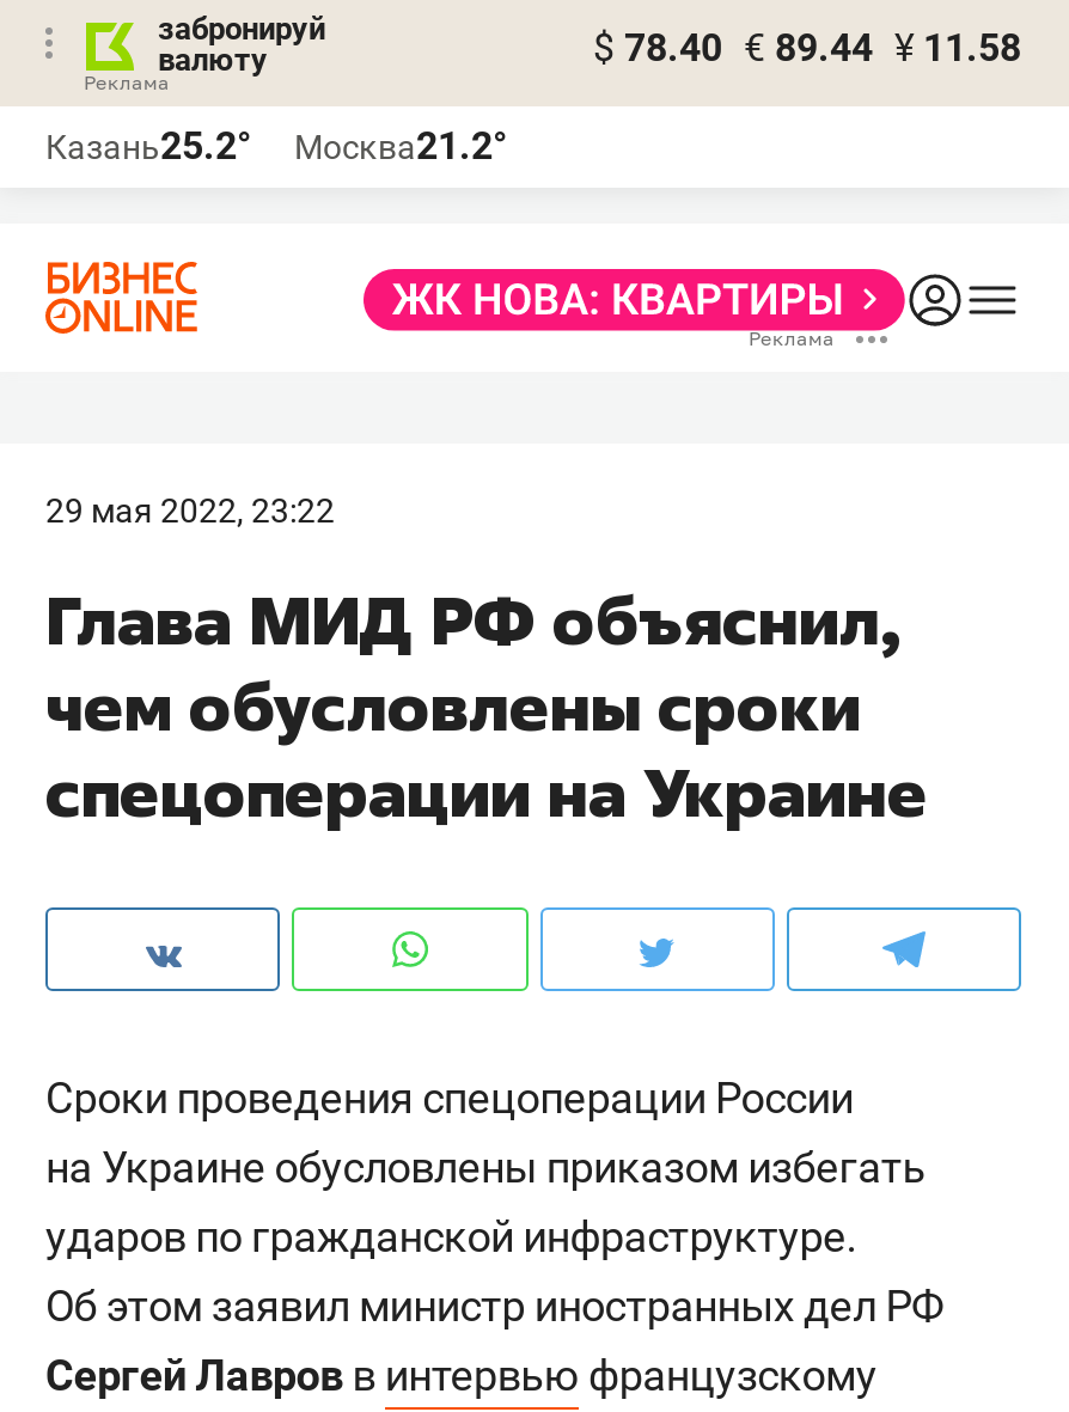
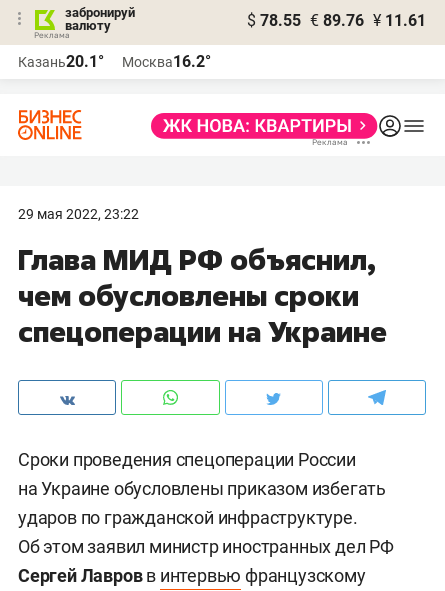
[593,25,1021,71] $ 78.40 € 89.44 ¥ 11.58 -> [247,11,426,30] $ 78.55 € 89.76 ¥ 11.61
[45,123,251,169] Казань25.2° -> [18,52,104,71] Казань20.1°
[294,123,507,169] Москва21.2° -> [122,52,211,71] Москва16.2°

